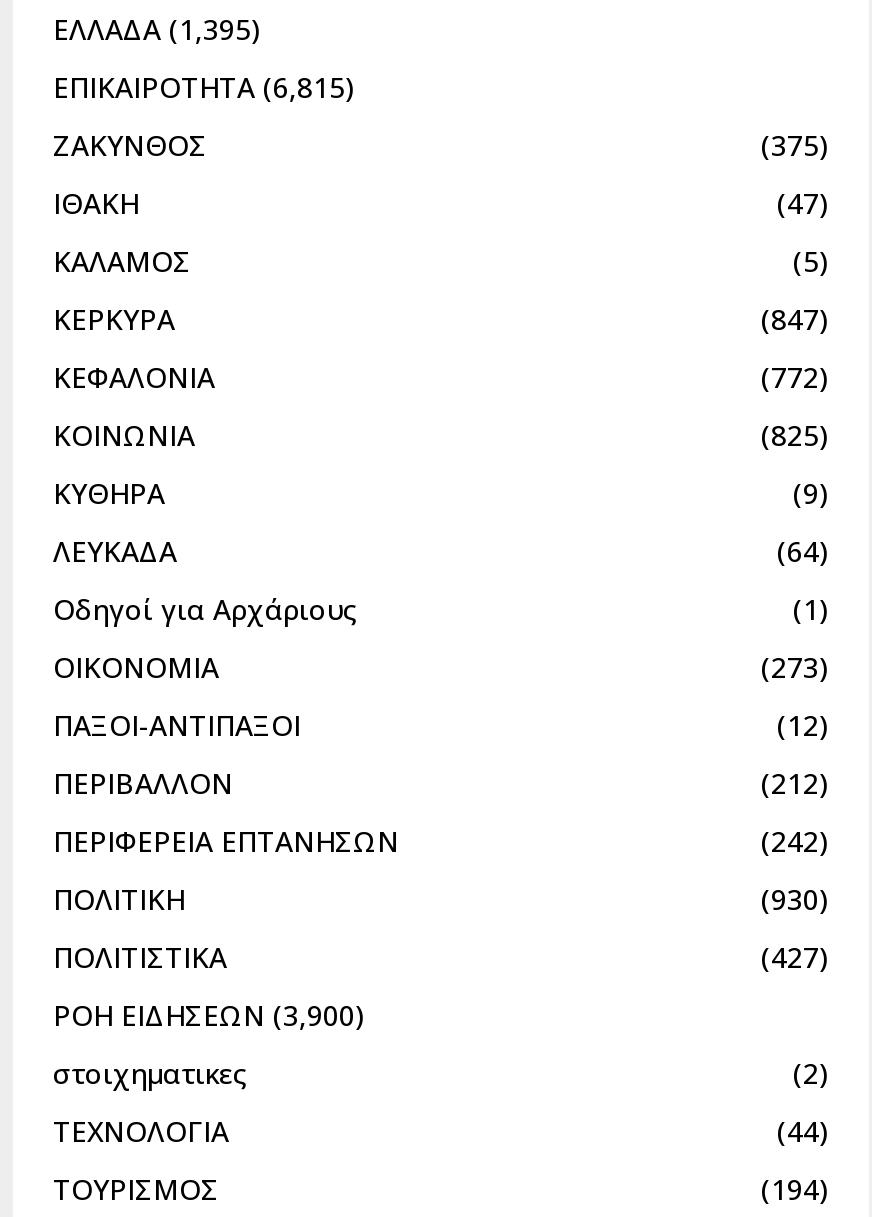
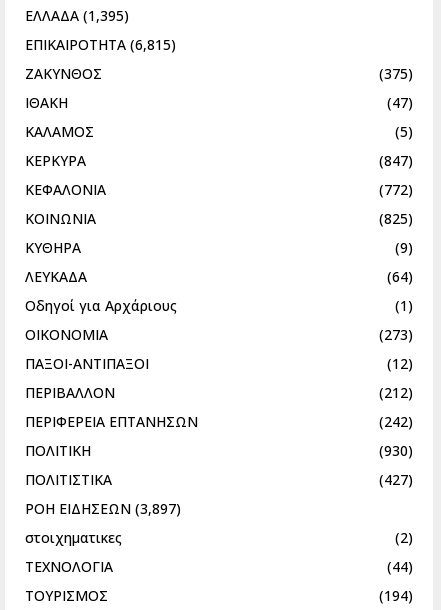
[53,995,365,1033] ΡΟΗ ΕΙΔΗΣΕΩΝ (3,900) -> [25,498,181,517] ΡΟΗ ΕΙΔΗΣΕΩΝ (3,897)

